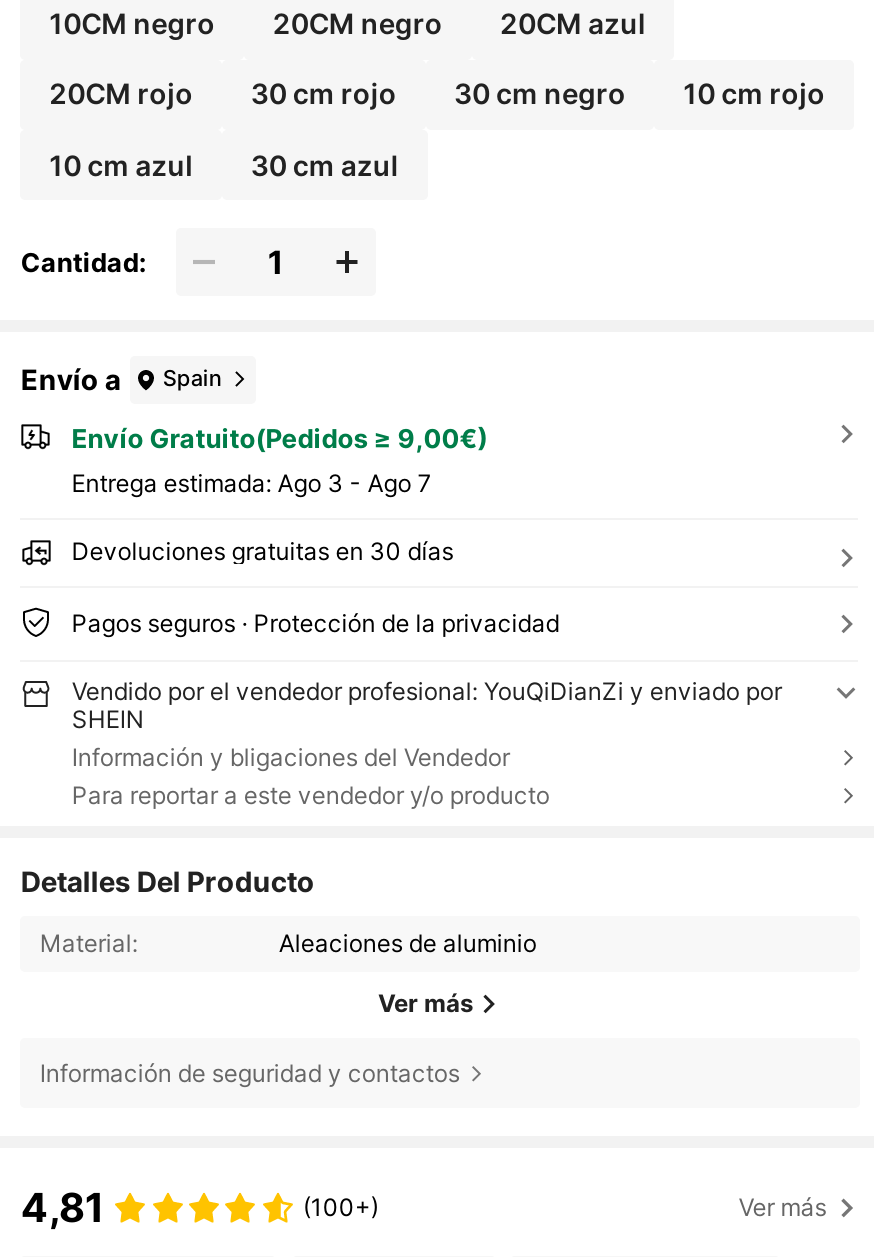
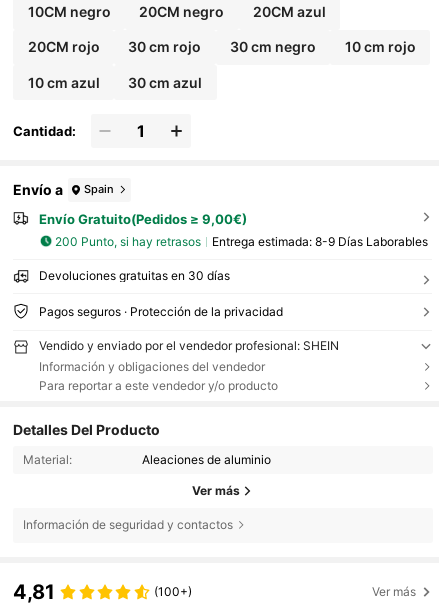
[71,467,431,497] Entrega estimada: Ago 3 - Ago 7 -> [55,234,428,249] 200 Punto, si hay retrasos | Entrega estimada: 8-9 Días Laborables
[72,676,782,772] Vendido por el vendedor profesional: YouQiDianZi y enviado por | SHEIN | Información y bligaciones del Vendedor -> [39,338,339,374] Vendido y enviado por el vendedor profesional: SHEIN | Información y obligaciones del vendedor

